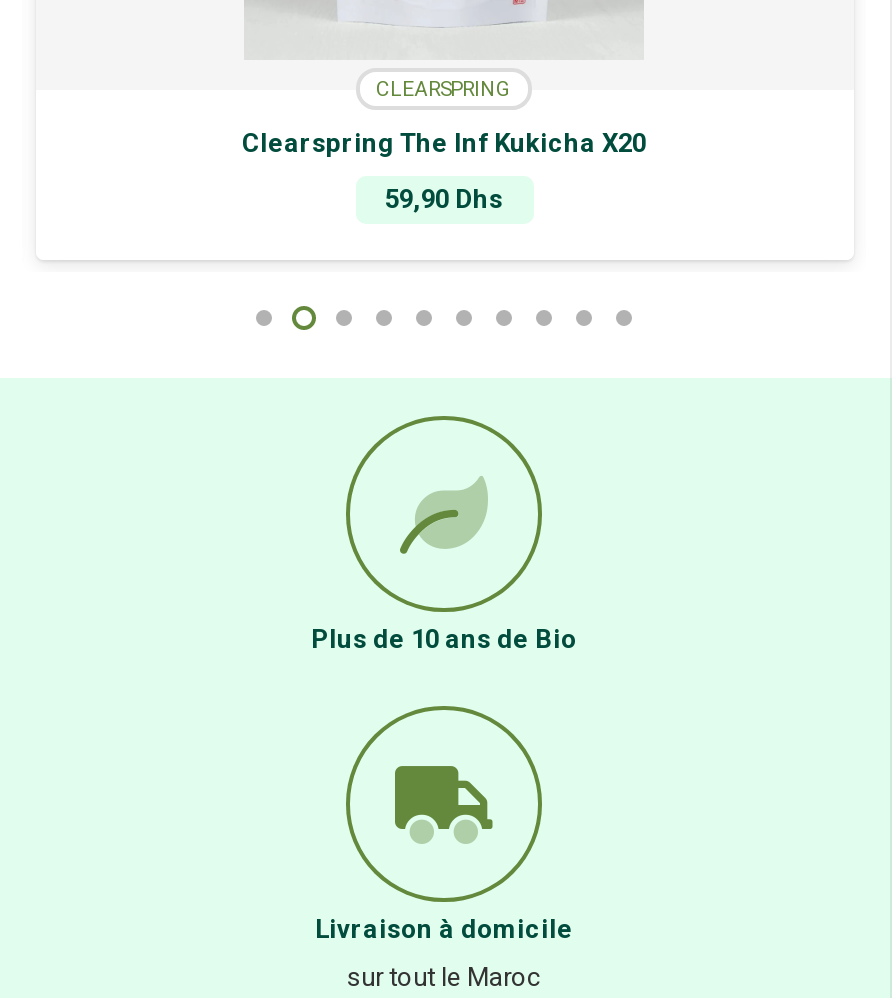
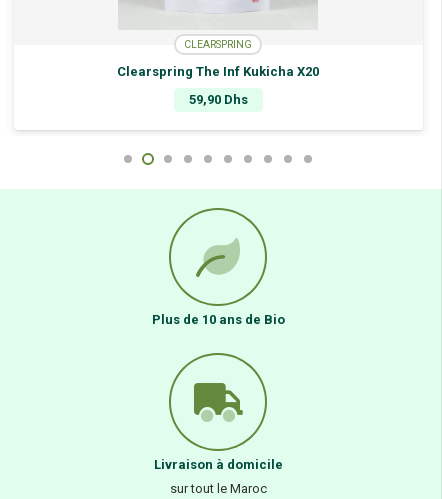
[243,128,645,158] Clearspring The Inf Hojicha X20 -> [117,64,319,79] Clearspring The Inf Kukicha X20

